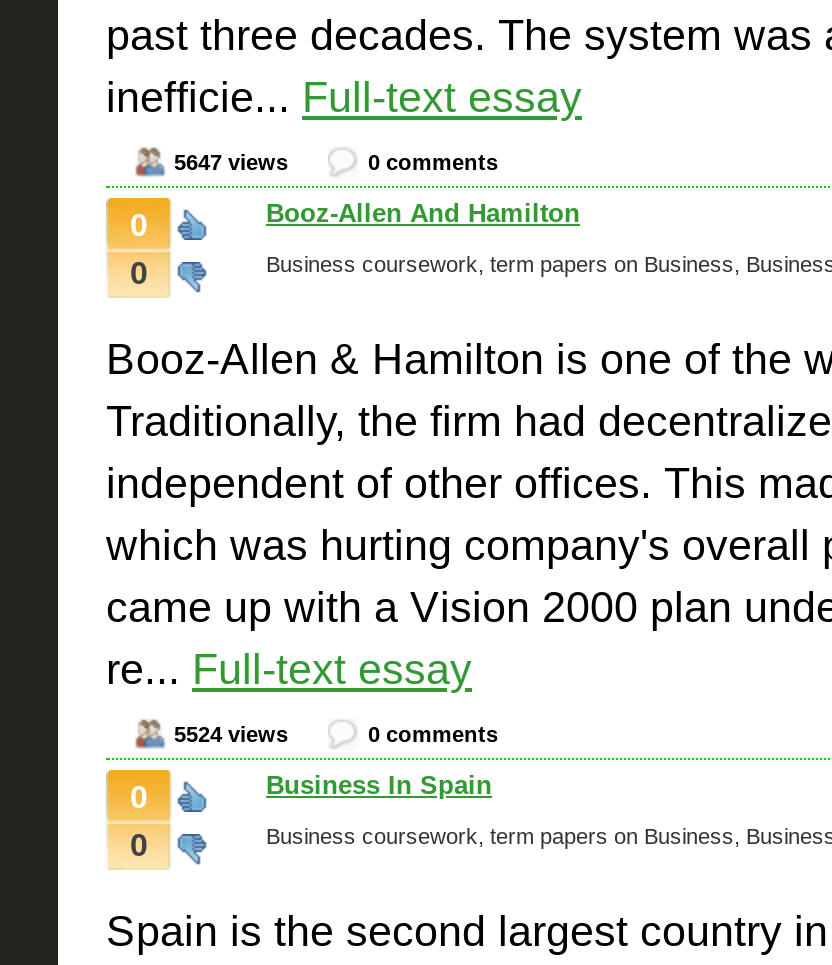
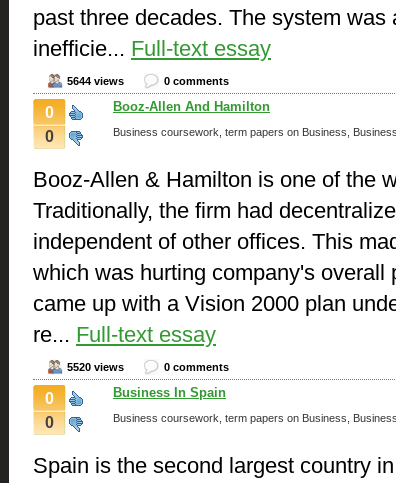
[174,150,288,174] 5647 views -> [67,75,124,87] 5644 views
[174,722,288,746] 5524 views -> [67,361,124,373] 5520 views

